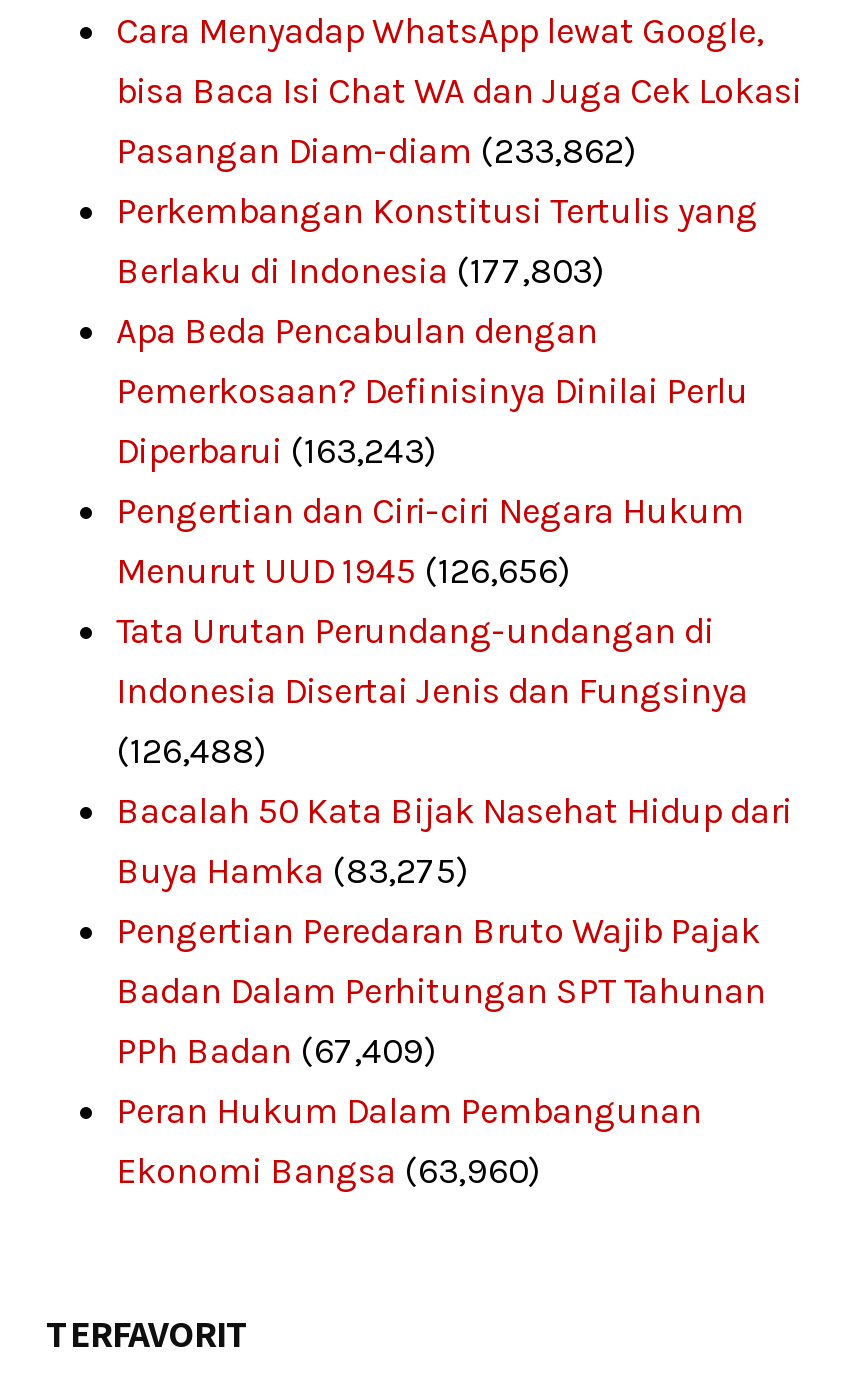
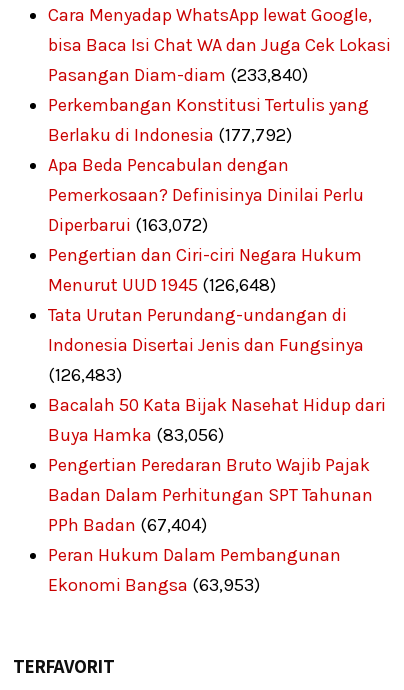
[116,129,636,173] Pasangan Diam-diam (233,862) -> [48,64,308,86] Pasangan Diam-diam (233,840)
[116,249,604,293] Berlaku di Indonesia (177,803) -> [48,124,292,146] Berlaku di Indonesia (177,792)
[116,429,436,473] Diperbarui (163,243) -> [48,214,208,236] Diperbarui (163,072)
[116,549,570,593] Menurut UUD 1945 (126,656) -> [48,274,276,296] Menurut UUD 1945 (126,648)
[116,729,266,773] (126,488) -> [48,364,122,386] (126,483)
[116,849,468,893] Buya Hamka (83,275) -> [48,424,224,446] Buya Hamka (83,056)
[116,1029,436,1073] PPh Badan (67,409) -> [48,514,207,536] PPh Badan (67,404)
[116,1149,540,1193] Ekonomi Bangsa (63,960) -> [48,574,260,596] Ekonomi Bangsa (63,953)

